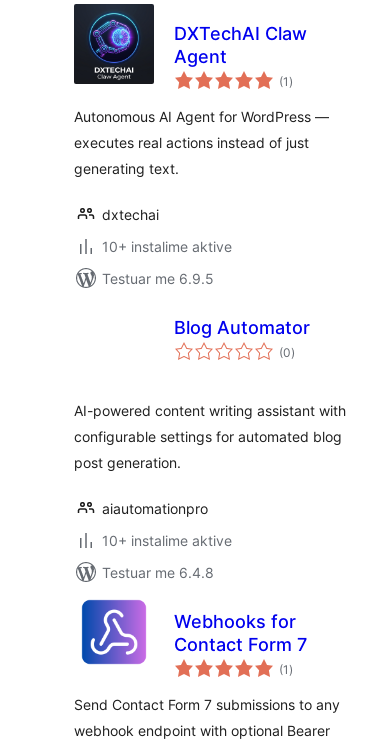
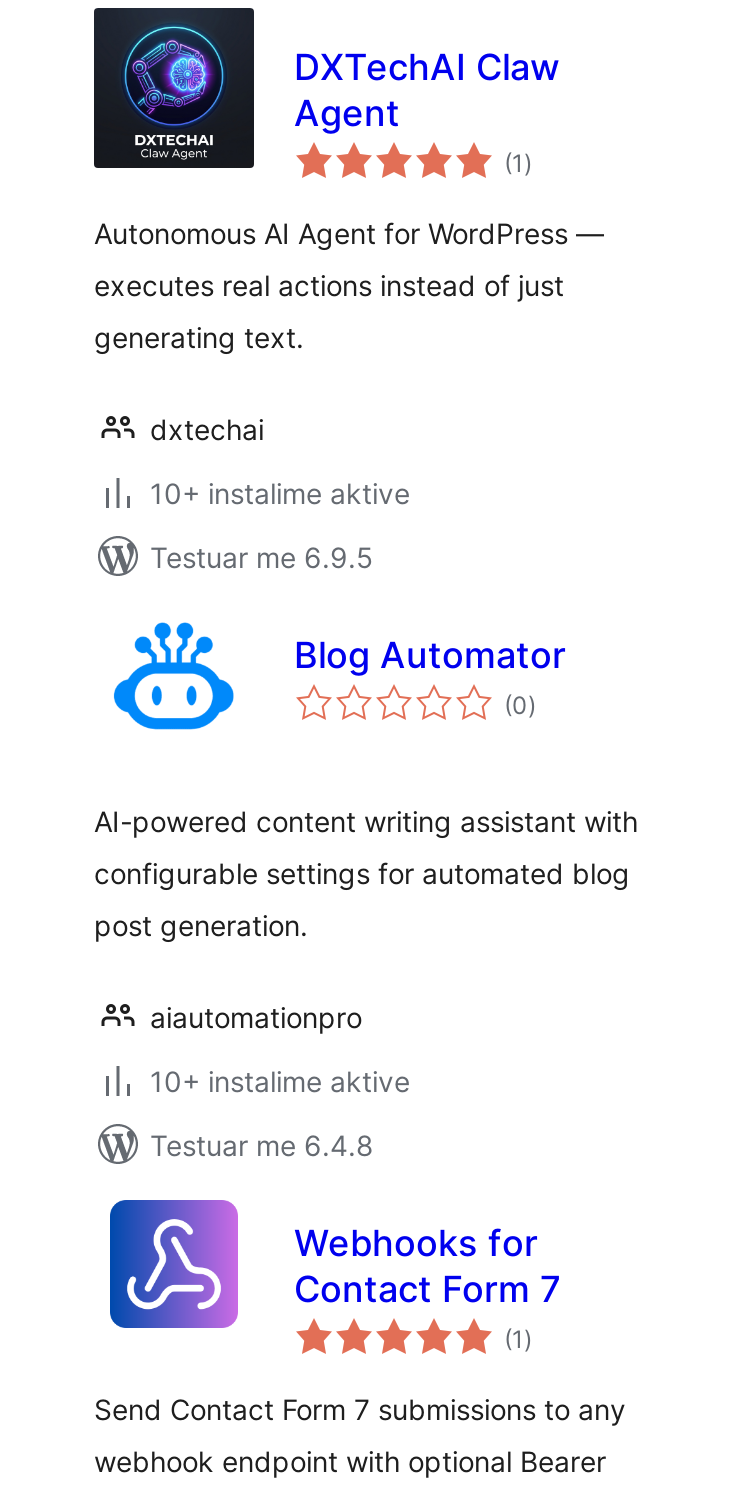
none -> [112,620,236,732] [image]

